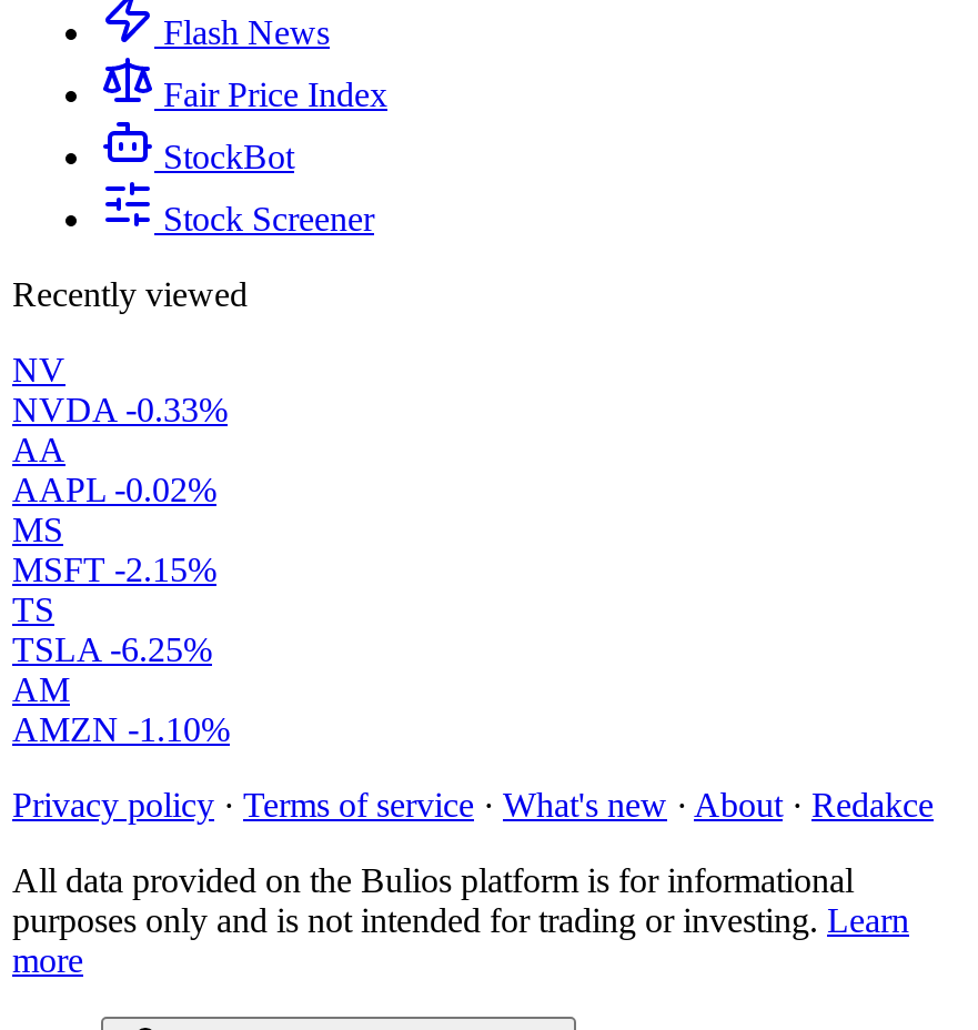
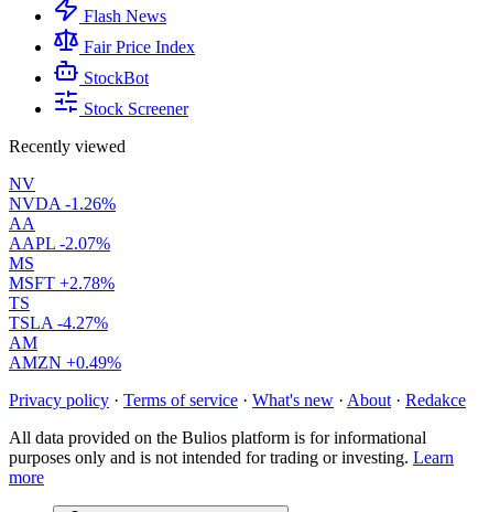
[12,391,228,429] NVDA -0.33% -> [9,194,116,213] NVDA -1.26%
[12,471,216,509] AAPL -0.02% -> [9,234,110,253] AAPL -2.07%
[12,551,216,588] MSFT -2.15% -> [9,274,115,293] MSFT +2.78%
[12,631,212,668] TSLA -6.25% -> [9,313,108,332] TSLA -4.27%
[12,711,230,748] AMZN -1.10% -> [9,353,121,372] AMZN +0.49%

